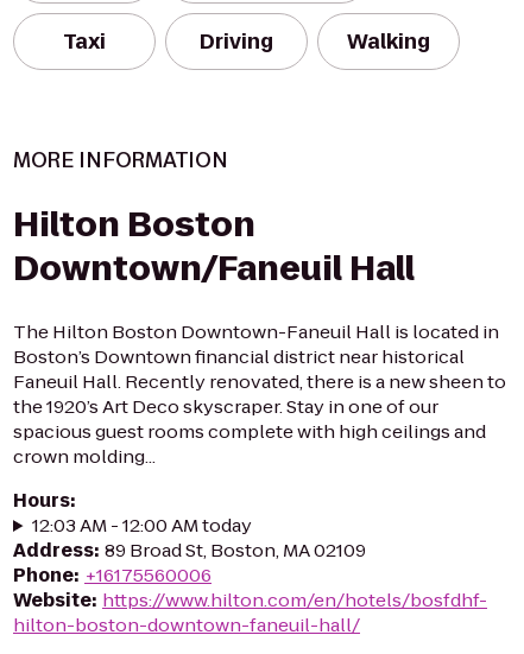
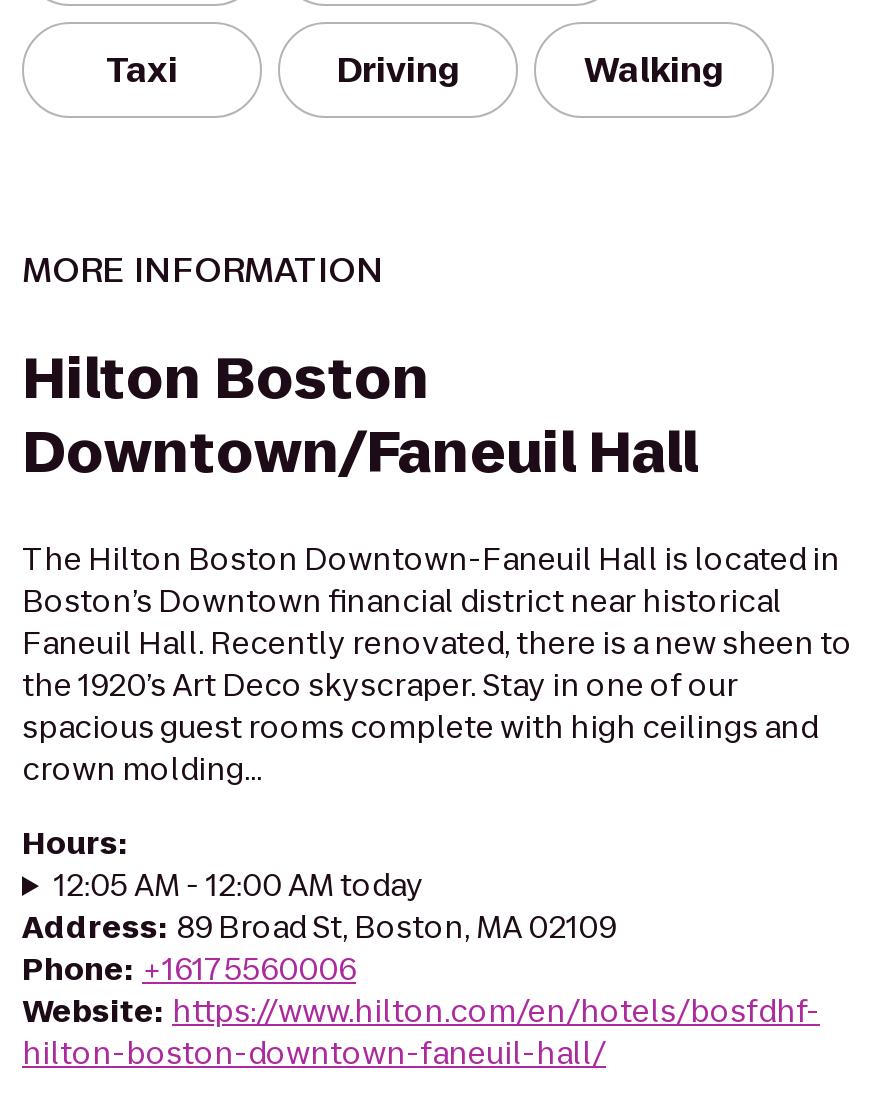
[32,513,252,538] 12:03 AM - 12:00 AM today -> [54,864,424,906] 12:05 AM - 12:00 AM today

